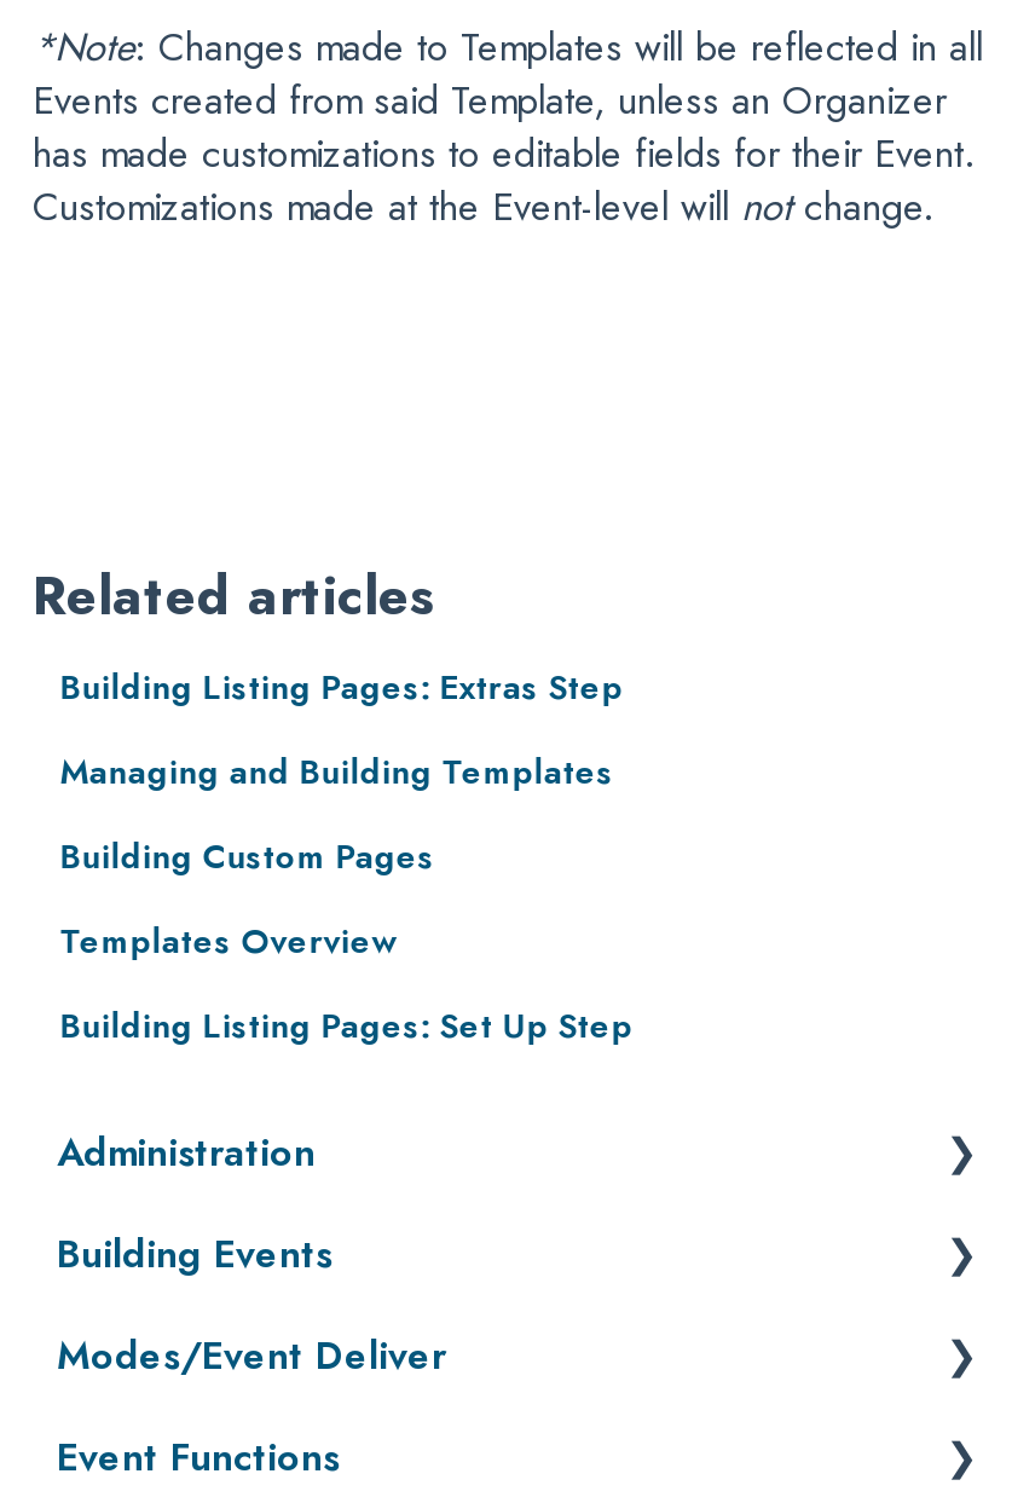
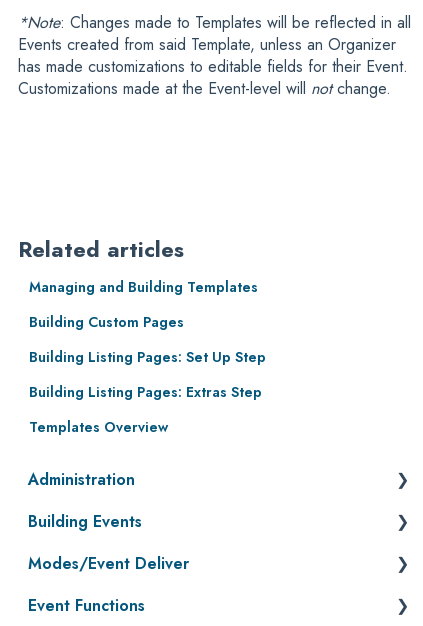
moved [60,662,623,710] -> [29,382,262,402]: Building Listing Pages: Extras Step
moved [60,746,613,879] -> [29,277,258,332]: Managing and Building Templates | Building Custom Pages
moved [60,916,396,964] -> [29,417,168,437]: Templates Overview
moved [60,1000,633,1049] -> [29,347,266,367]: Building Listing Pages: Set Up Step

